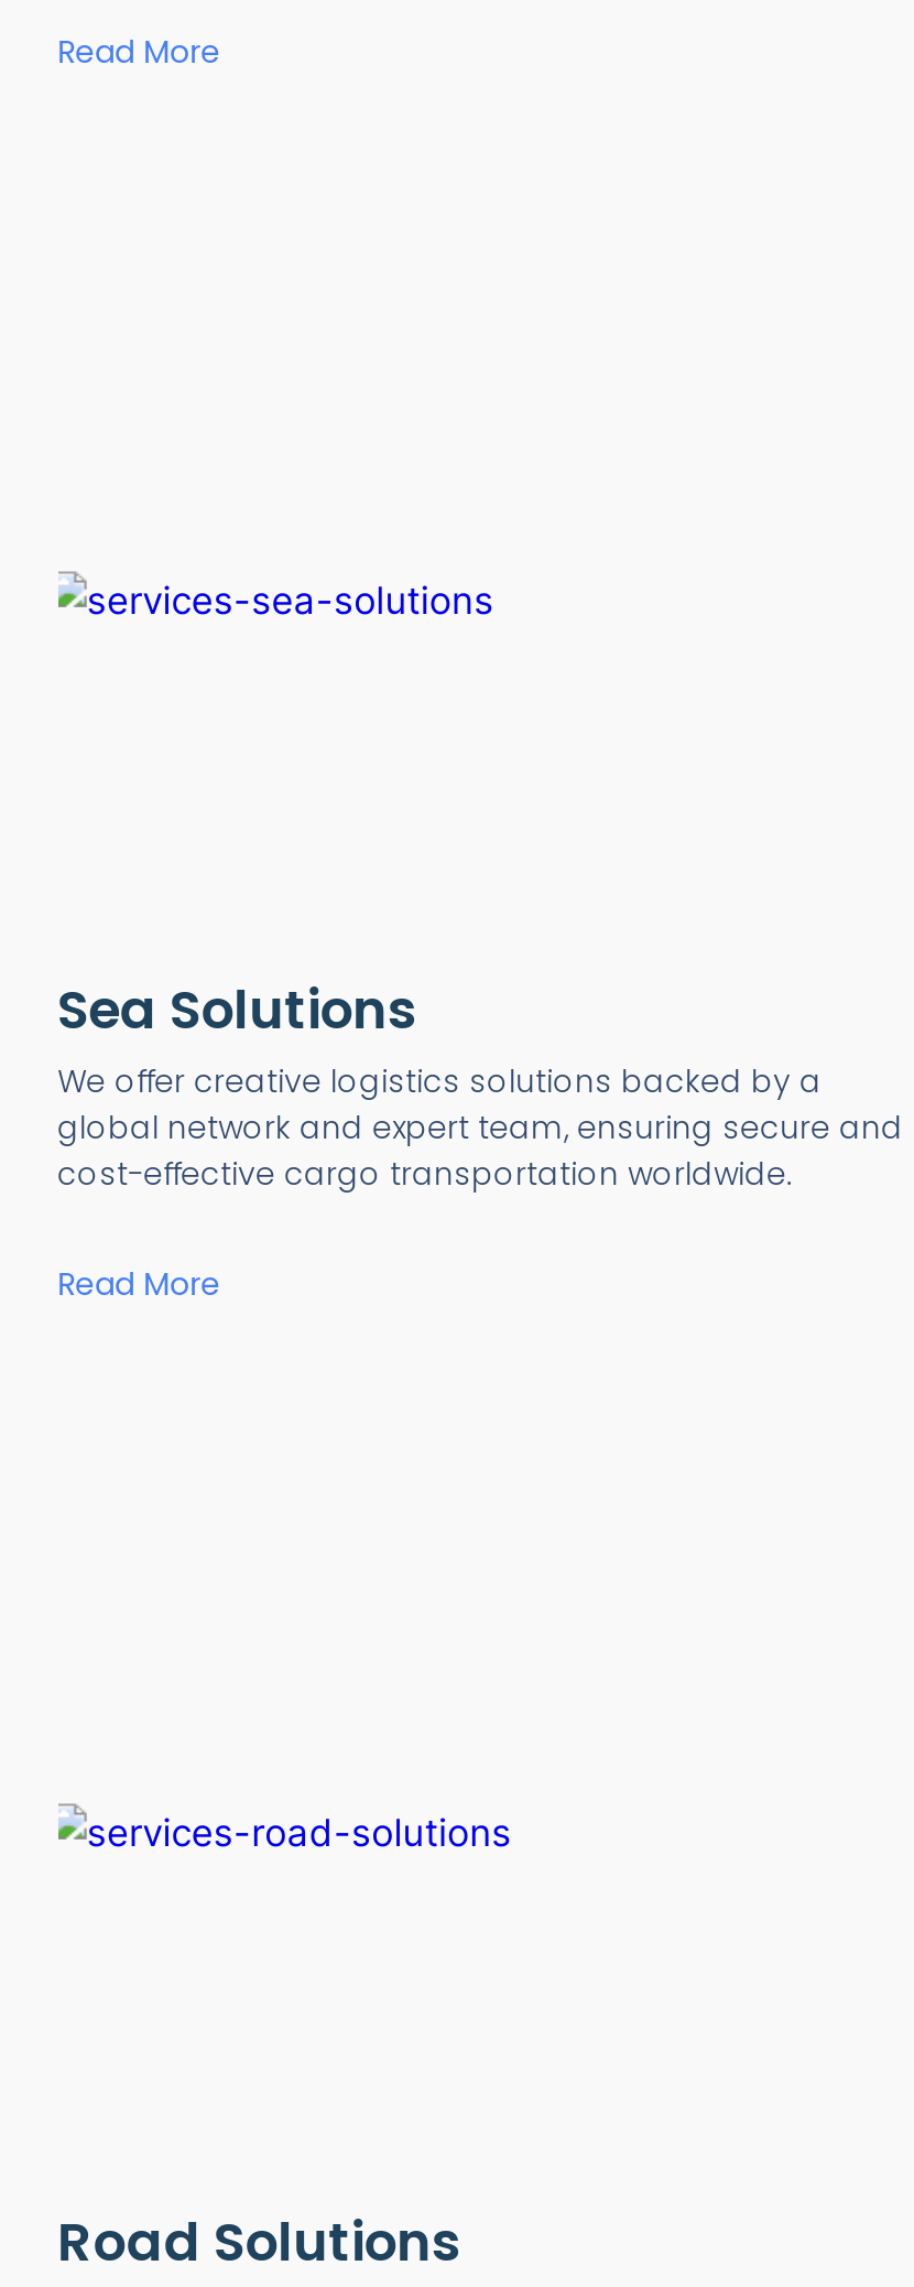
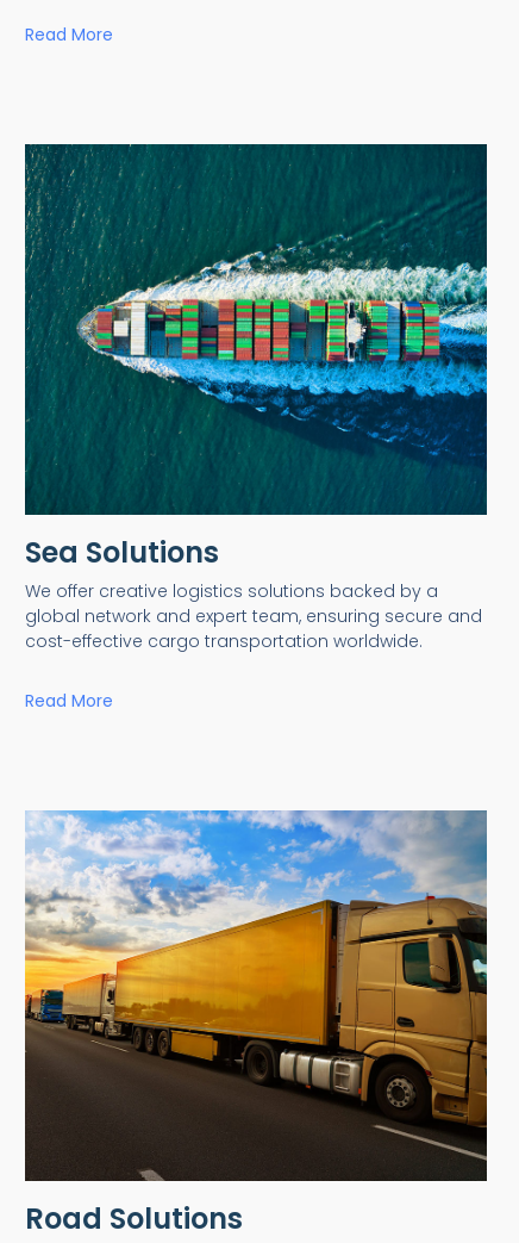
none -> [24,143,488,516] [image]
none -> [24,809,488,1182] [image]

